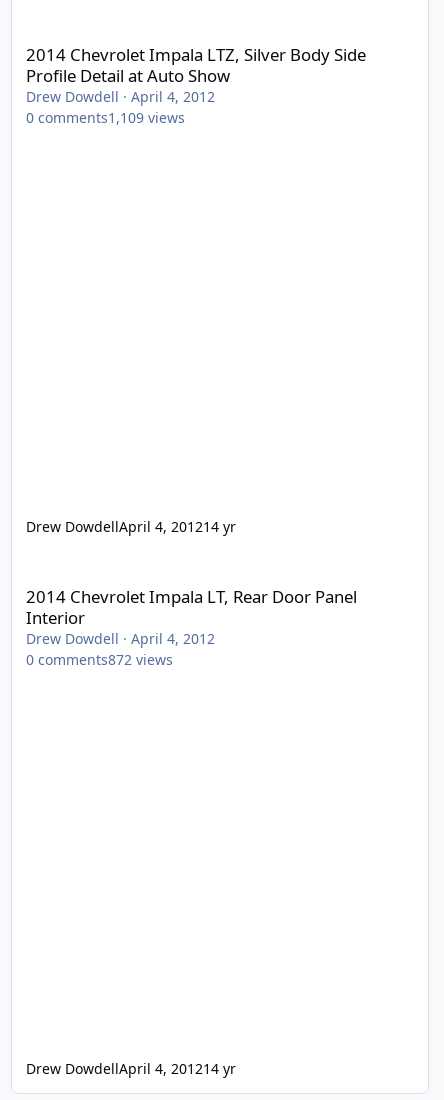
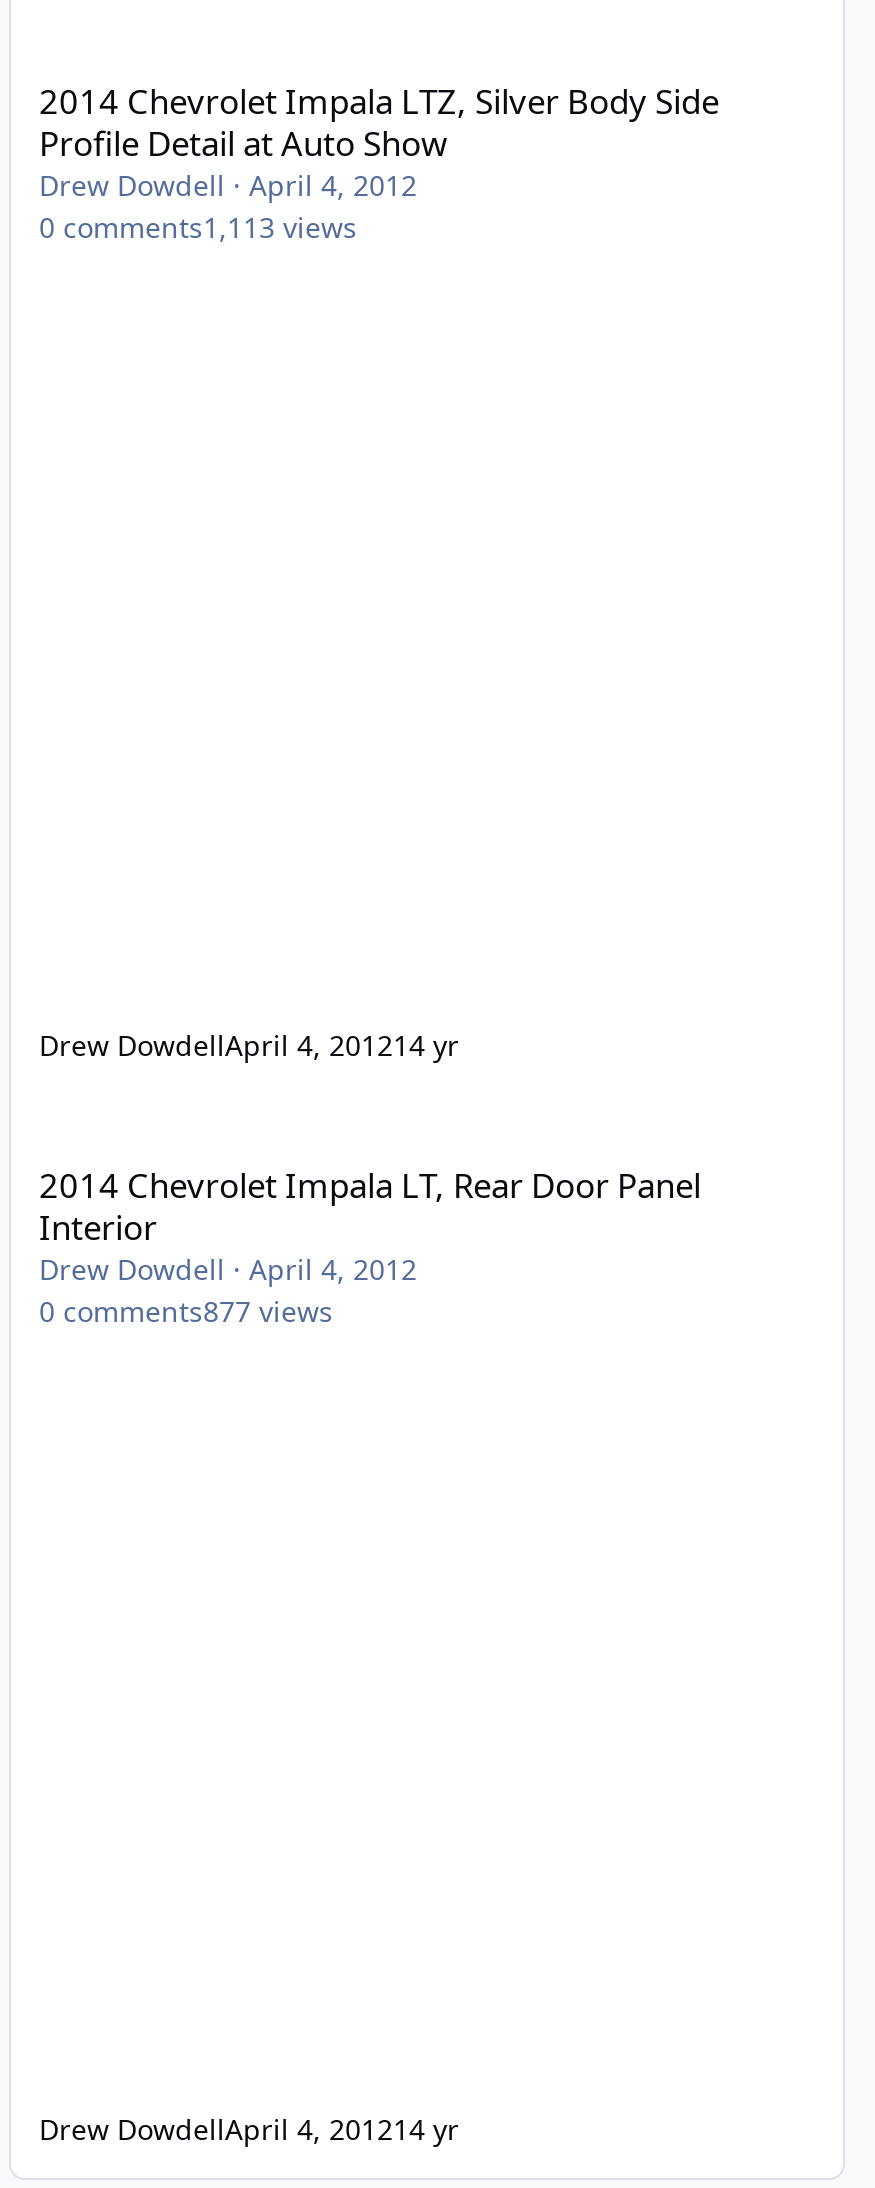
[26,108,185,127] 0 comments1,109 views -> [39,208,357,246] 0 comments1,113 views
[26,650,173,669] 0 comments872 views -> [39,1292,333,1330] 0 comments877 views

